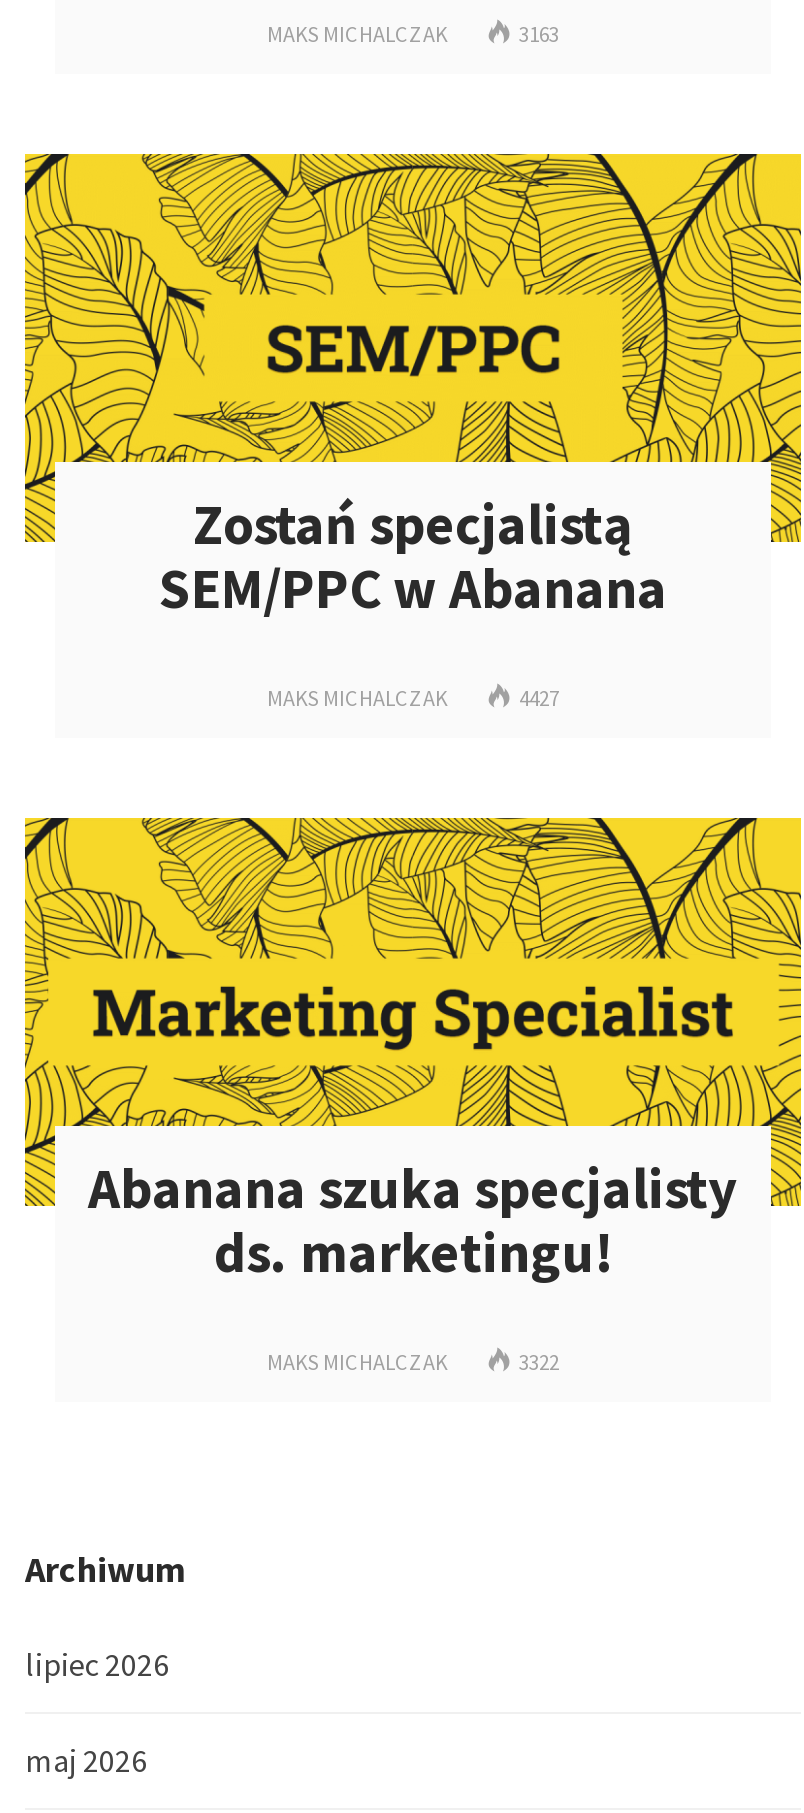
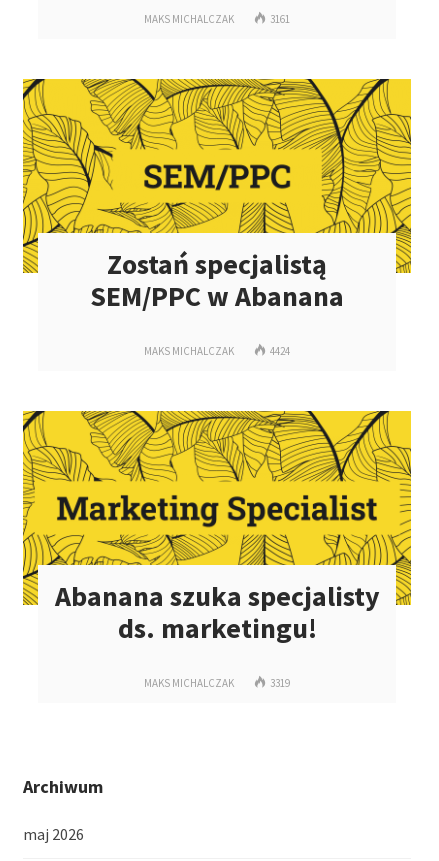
[515,20,559,48] 3163 -> [268,12,290,26] 3161
[515,684,559,712] 4427 -> [268,344,290,358] 4424
[515,1348,559,1376] 3322 -> [268,676,290,690] 3319
[25,1644,169,1684] lipiec 2026 -> none

